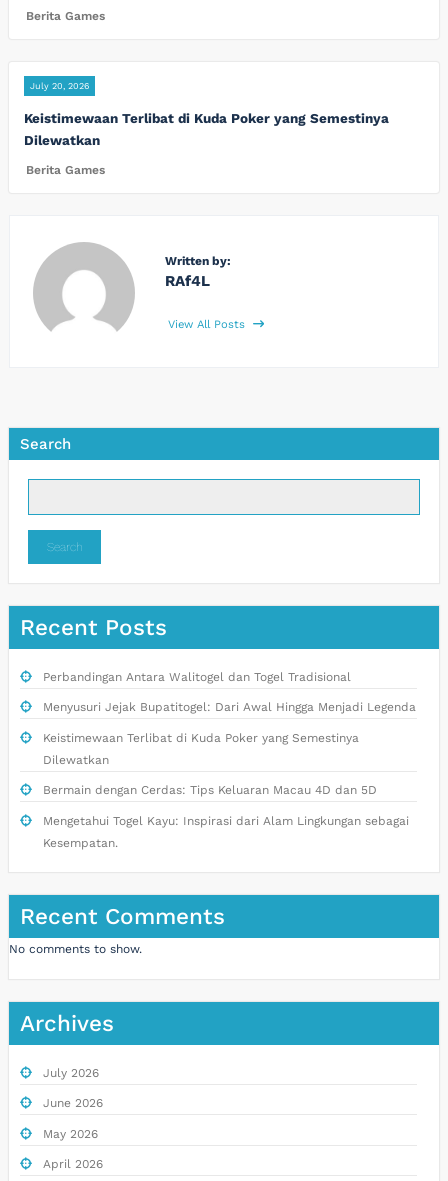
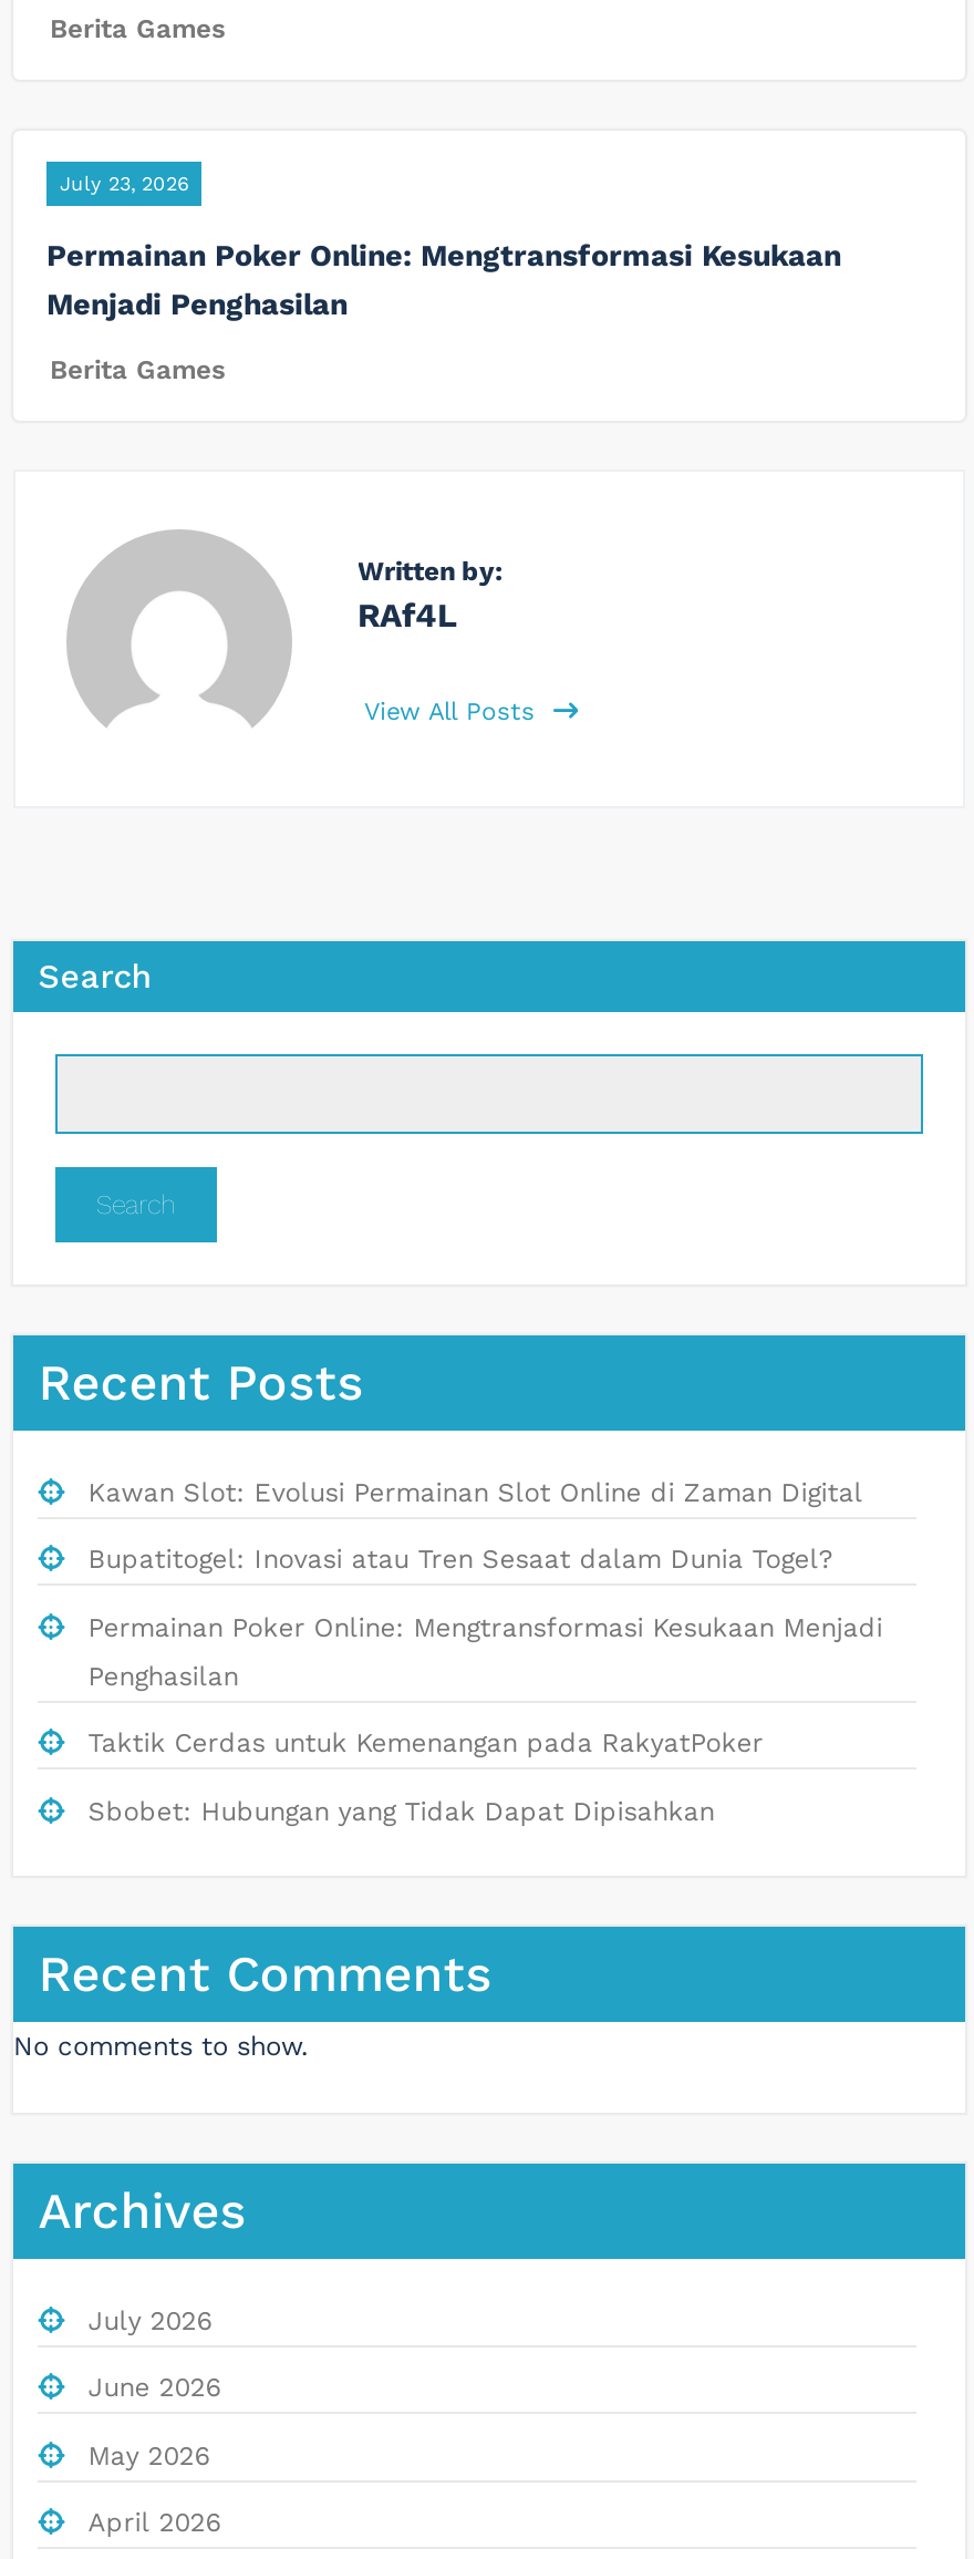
[30,81,89,91] July 20, 2026 -> [60,172,188,194] July 23, 2026
[24,110,389,148] Keistimewaan Terlibat di Kuda Poker yang Semestinya | Dilewatkan -> [46,236,841,320] Permainan Poker Online: Mengtransformasi Kesukaan | Menjadi Penghasilan
[43,670,416,850] Perbandingan Antara Walitogel dan Togel Tradisional | Menyusuri Jejak Bupatitogel: Dari Awal Hingga Menjadi Legenda | Keistimewaan Terlibat di Kuda Poker yang Semestinya | Dilewatkan | Bermain dengan Cerdas: Tips Keluaran Macau 4D dan 5D | Mengetahui Togel Kayu: Inspirasi dari Alam Lingkungan sebagai | Kesempatan. -> [88,1476,883,1826] Kawan Slot: Evolusi Permainan Slot Online di Zaman Digital | Bupatitogel: Inovasi atau Tren Sesaat dalam Dunia Togel? | Permainan Poker Online: Mengtransformasi Kesukaan Menjadi | Penghasilan | Taktik Cerdas untuk Kemenangan pada RakyatPoker | Sbobet: Hubungan yang Tidak Dapat Dipisahkan

